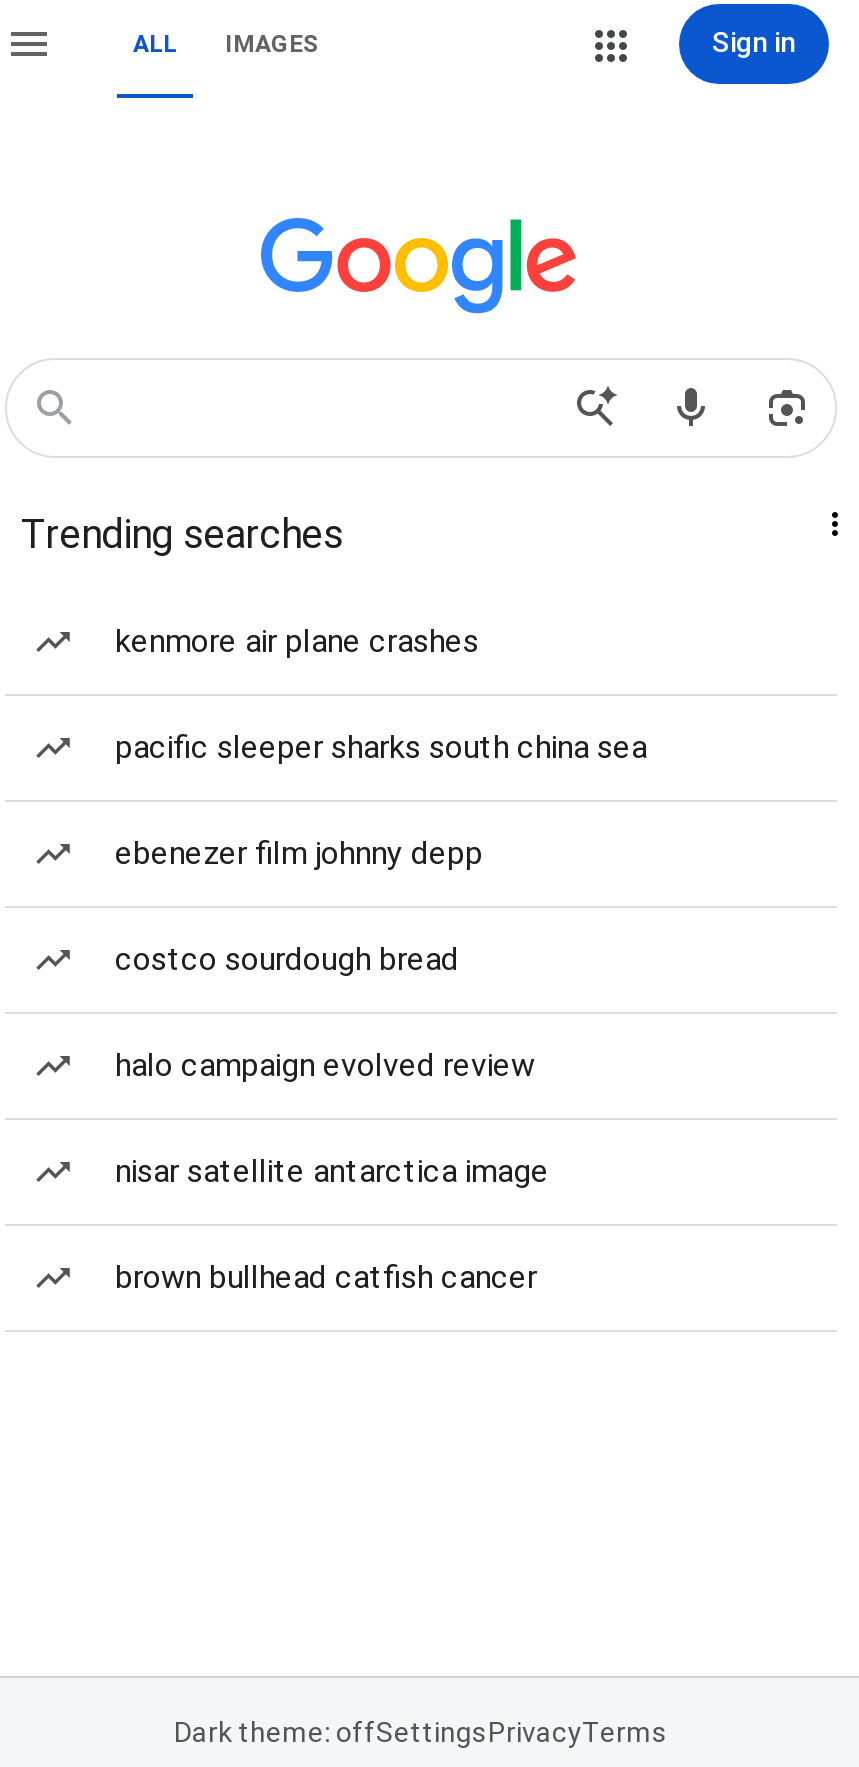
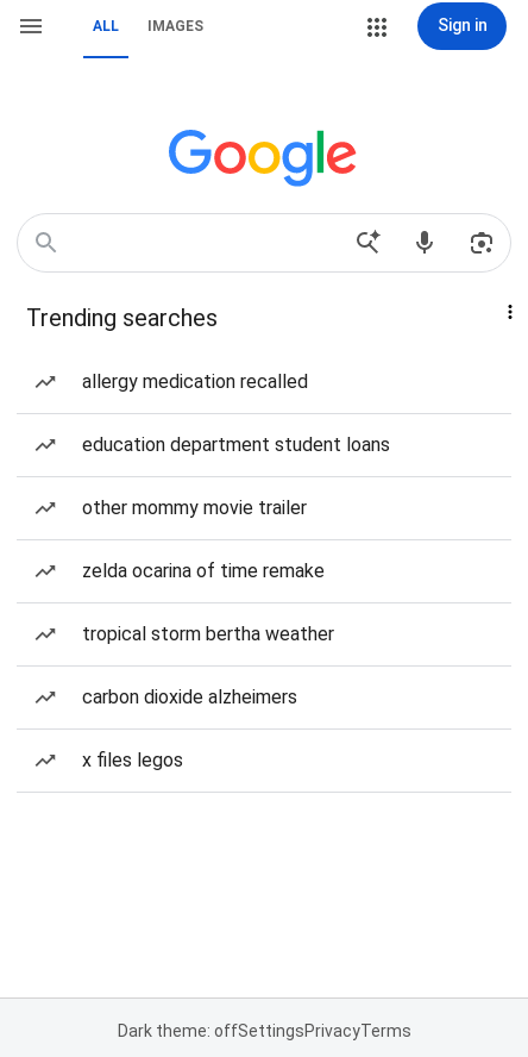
[115,622,479,660] kenmore air plane crashes -> [82,370,308,393] allergy medication recalled
[115,728,647,766] pacific sleeper sharks south china sea -> [82,433,390,456] education department student loans
[115,834,483,872] ebenezer film johnny depp -> [82,496,307,519] other mommy movie trailer
[115,940,459,978] costco sourdough bread -> [82,559,325,582] zelda ocarina of time remake
[115,1046,535,1084] halo campaign evolved review -> [82,623,334,645] tropical storm bertha weather
[115,1152,549,1190] nisar satellite antarctica image -> [82,686,297,708] carbon dioxide alzheimers
[115,1258,537,1296] brown bullhead catfish cancer -> [82,749,183,771] x files legos

